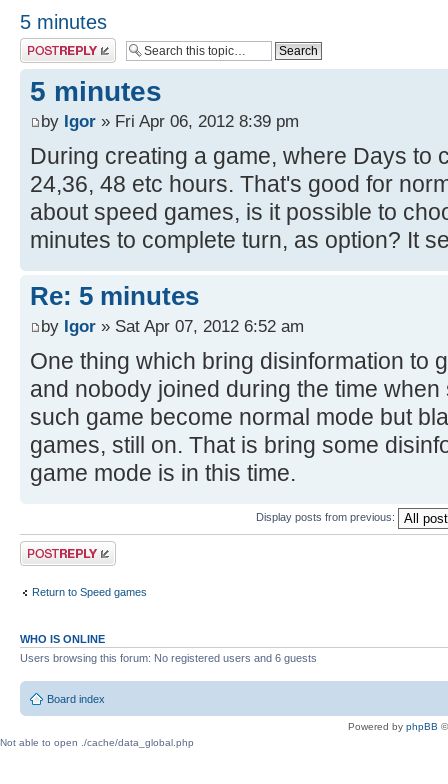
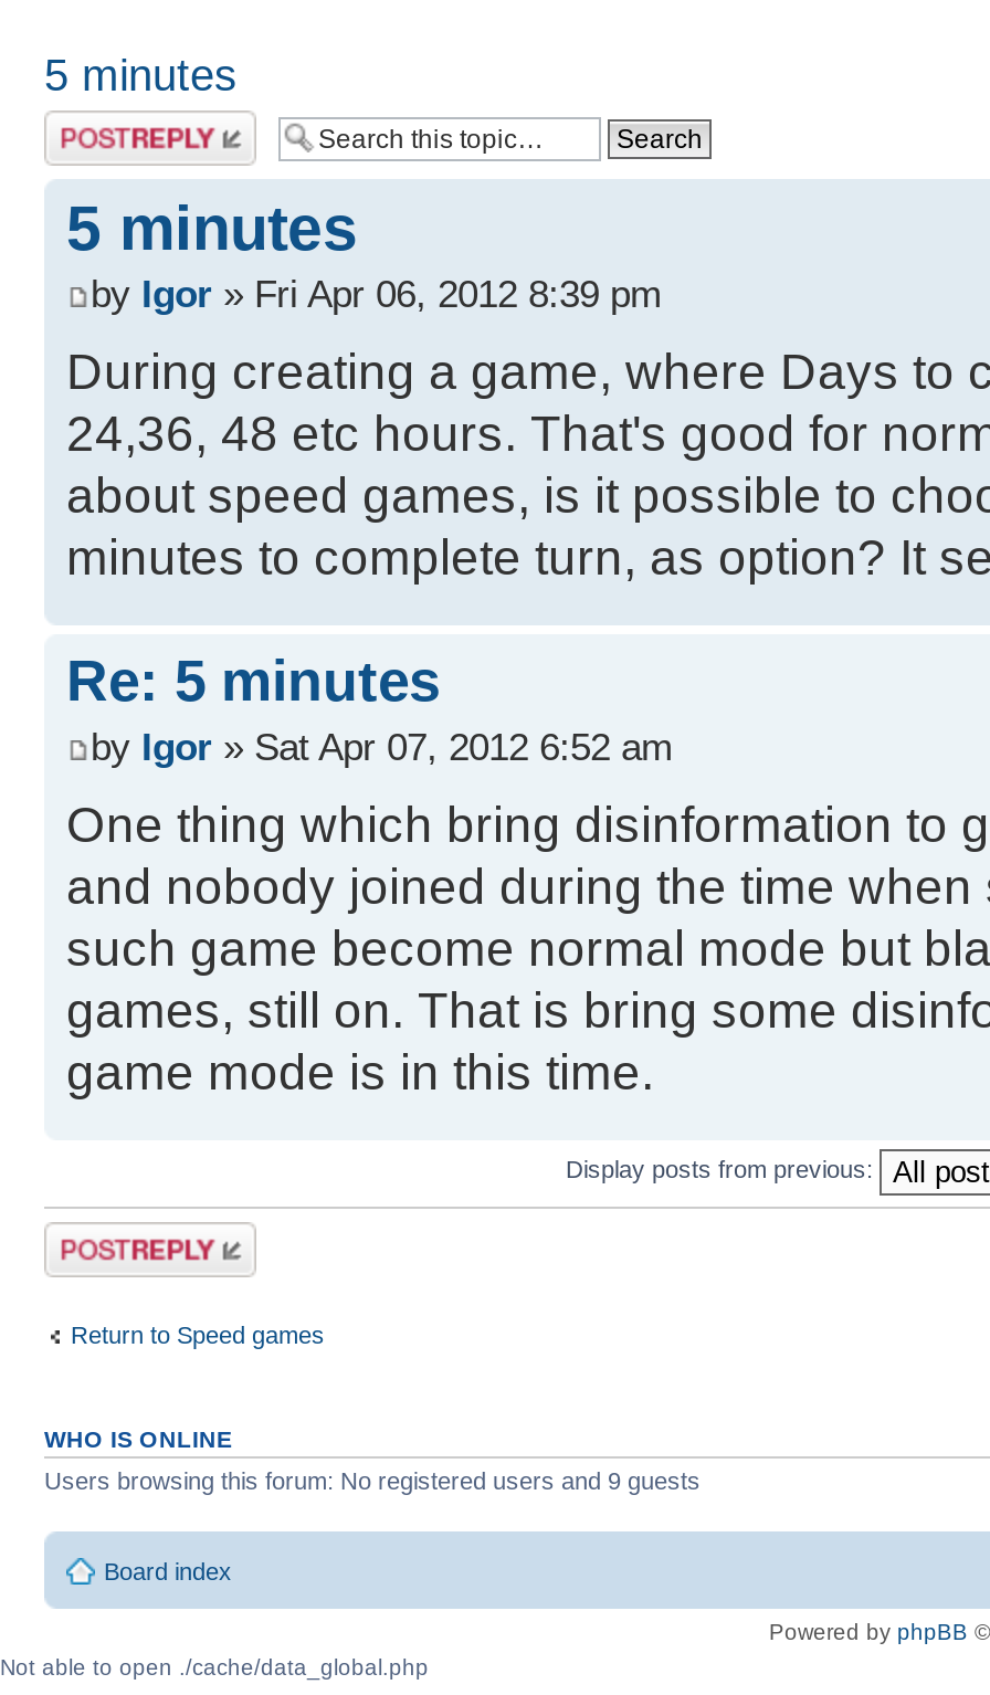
[20,652,317,664] Users browsing this forum: No registered users and 6 guests -> [44,1466,701,1493] Users browsing this forum: No registered users and 9 guests

